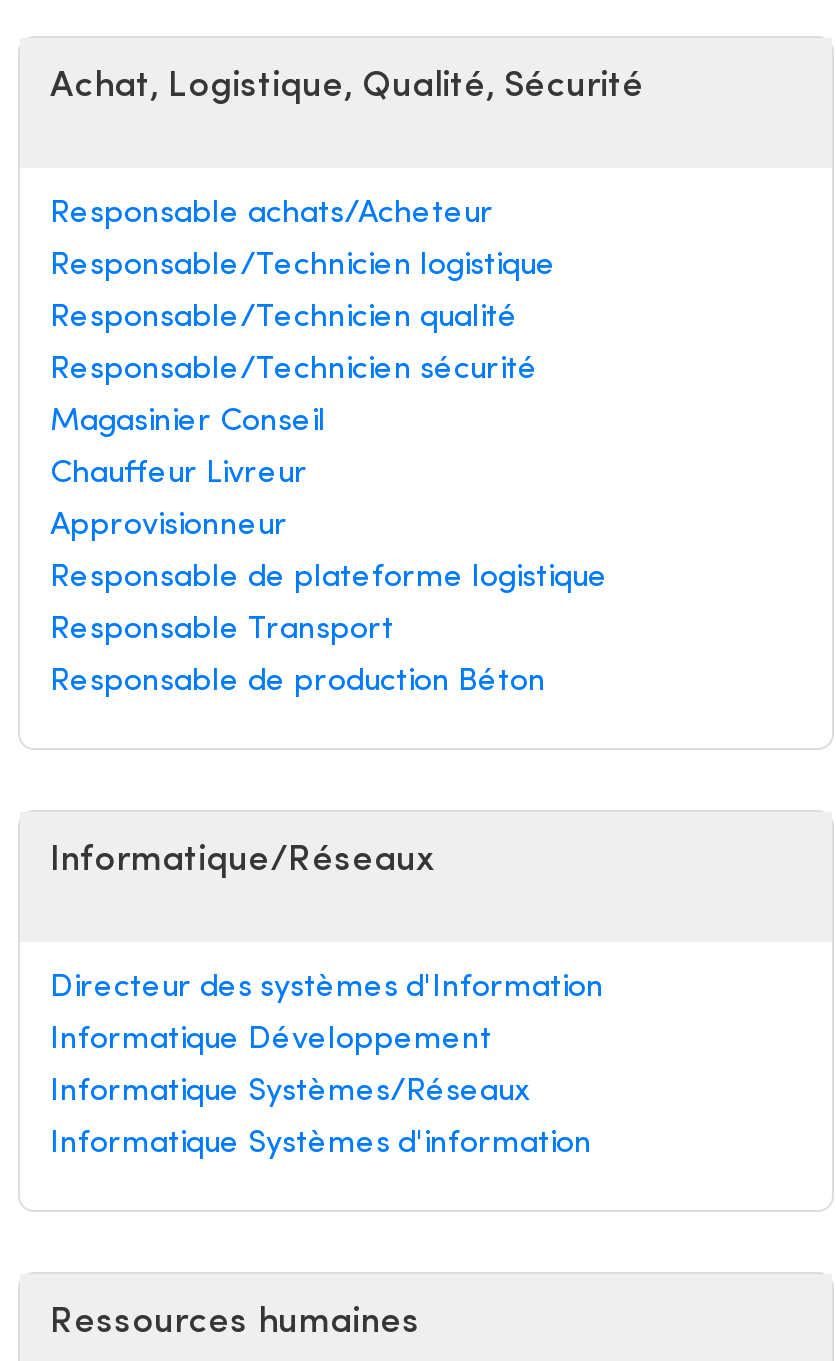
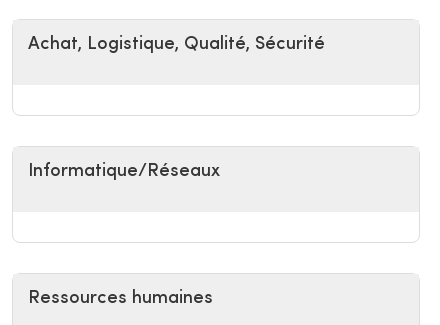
[50,198,608,698] Responsable achats/Acheteur | Responsable/Technicien logistique | Responsable/Technicien qualité | Responsable/Technicien sécurité | Magasinier Conseil | Chauffeur Livreur | Approvisionneur | Responsable de plateforme logistique | Responsable Transport | Responsable de production Béton -> none
[50,972,604,1160] Directeur des systèmes d'Information | Informatique Développement | Informatique Systèmes/Réseaux | Informatique Systèmes d'information -> none

